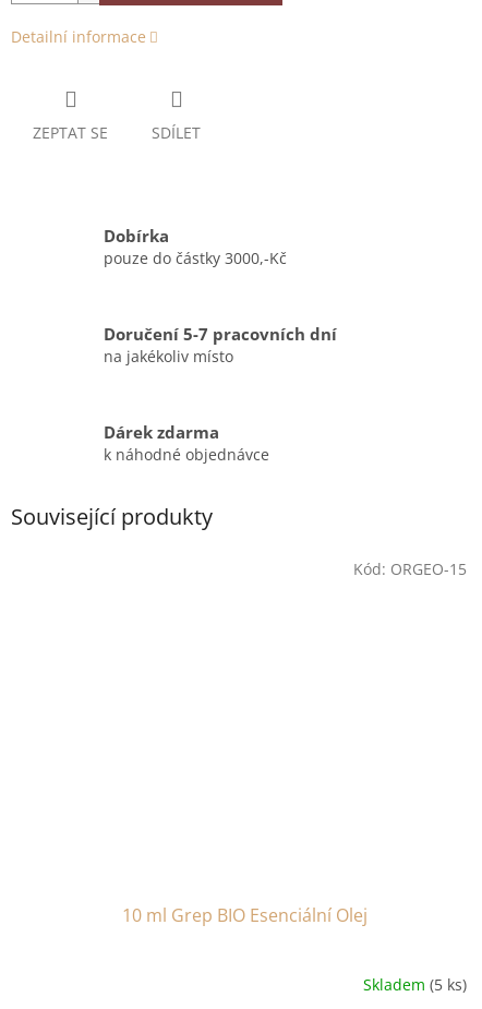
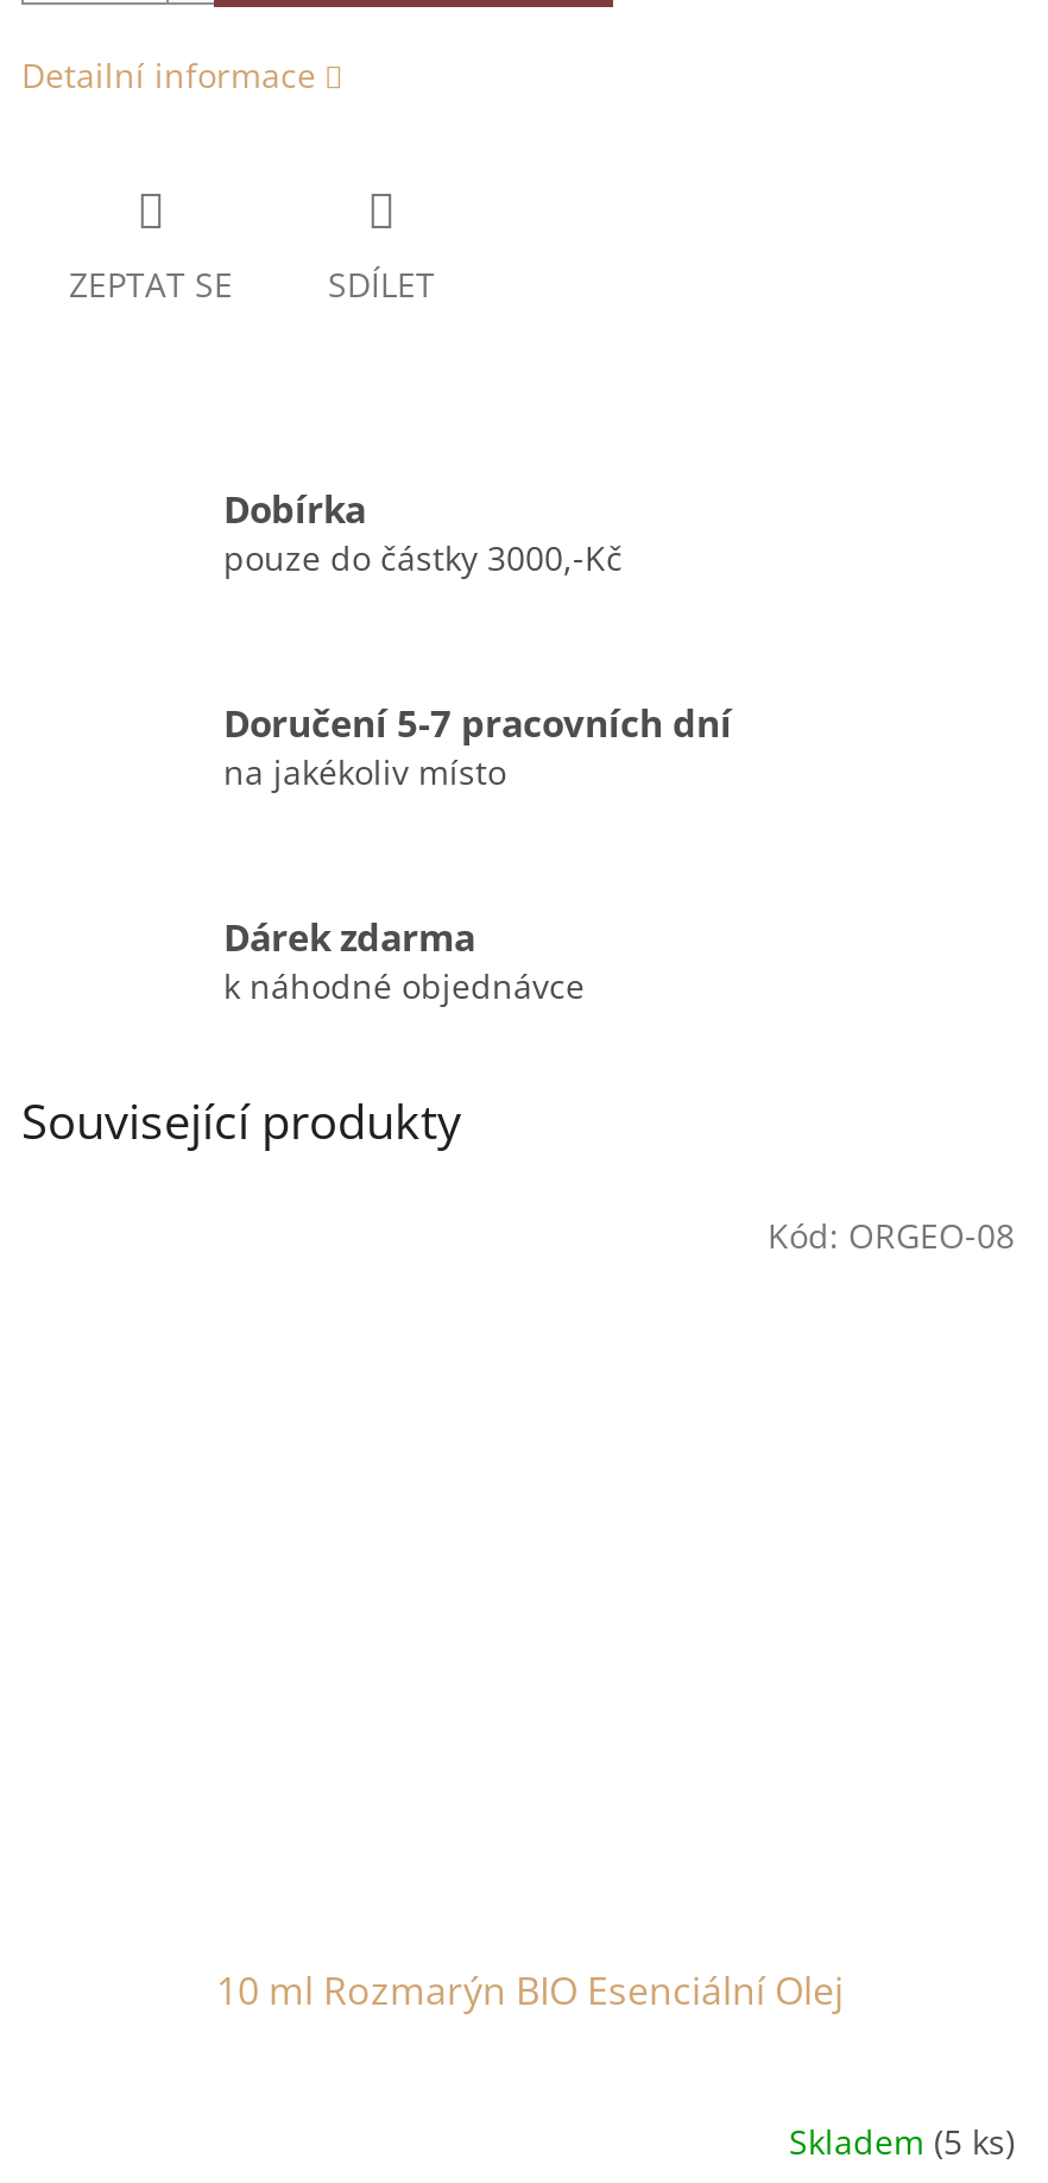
[353,558,467,579] Kód: ORGEO-15 -> [768,1212,1015,1257] Kód: ORGEO-08
[122,904,367,928] 10 ml Grep BIO Esenciální Olej -> [216,1965,844,2017] 10 ml Rozmarýn BIO Esenciální Olej

